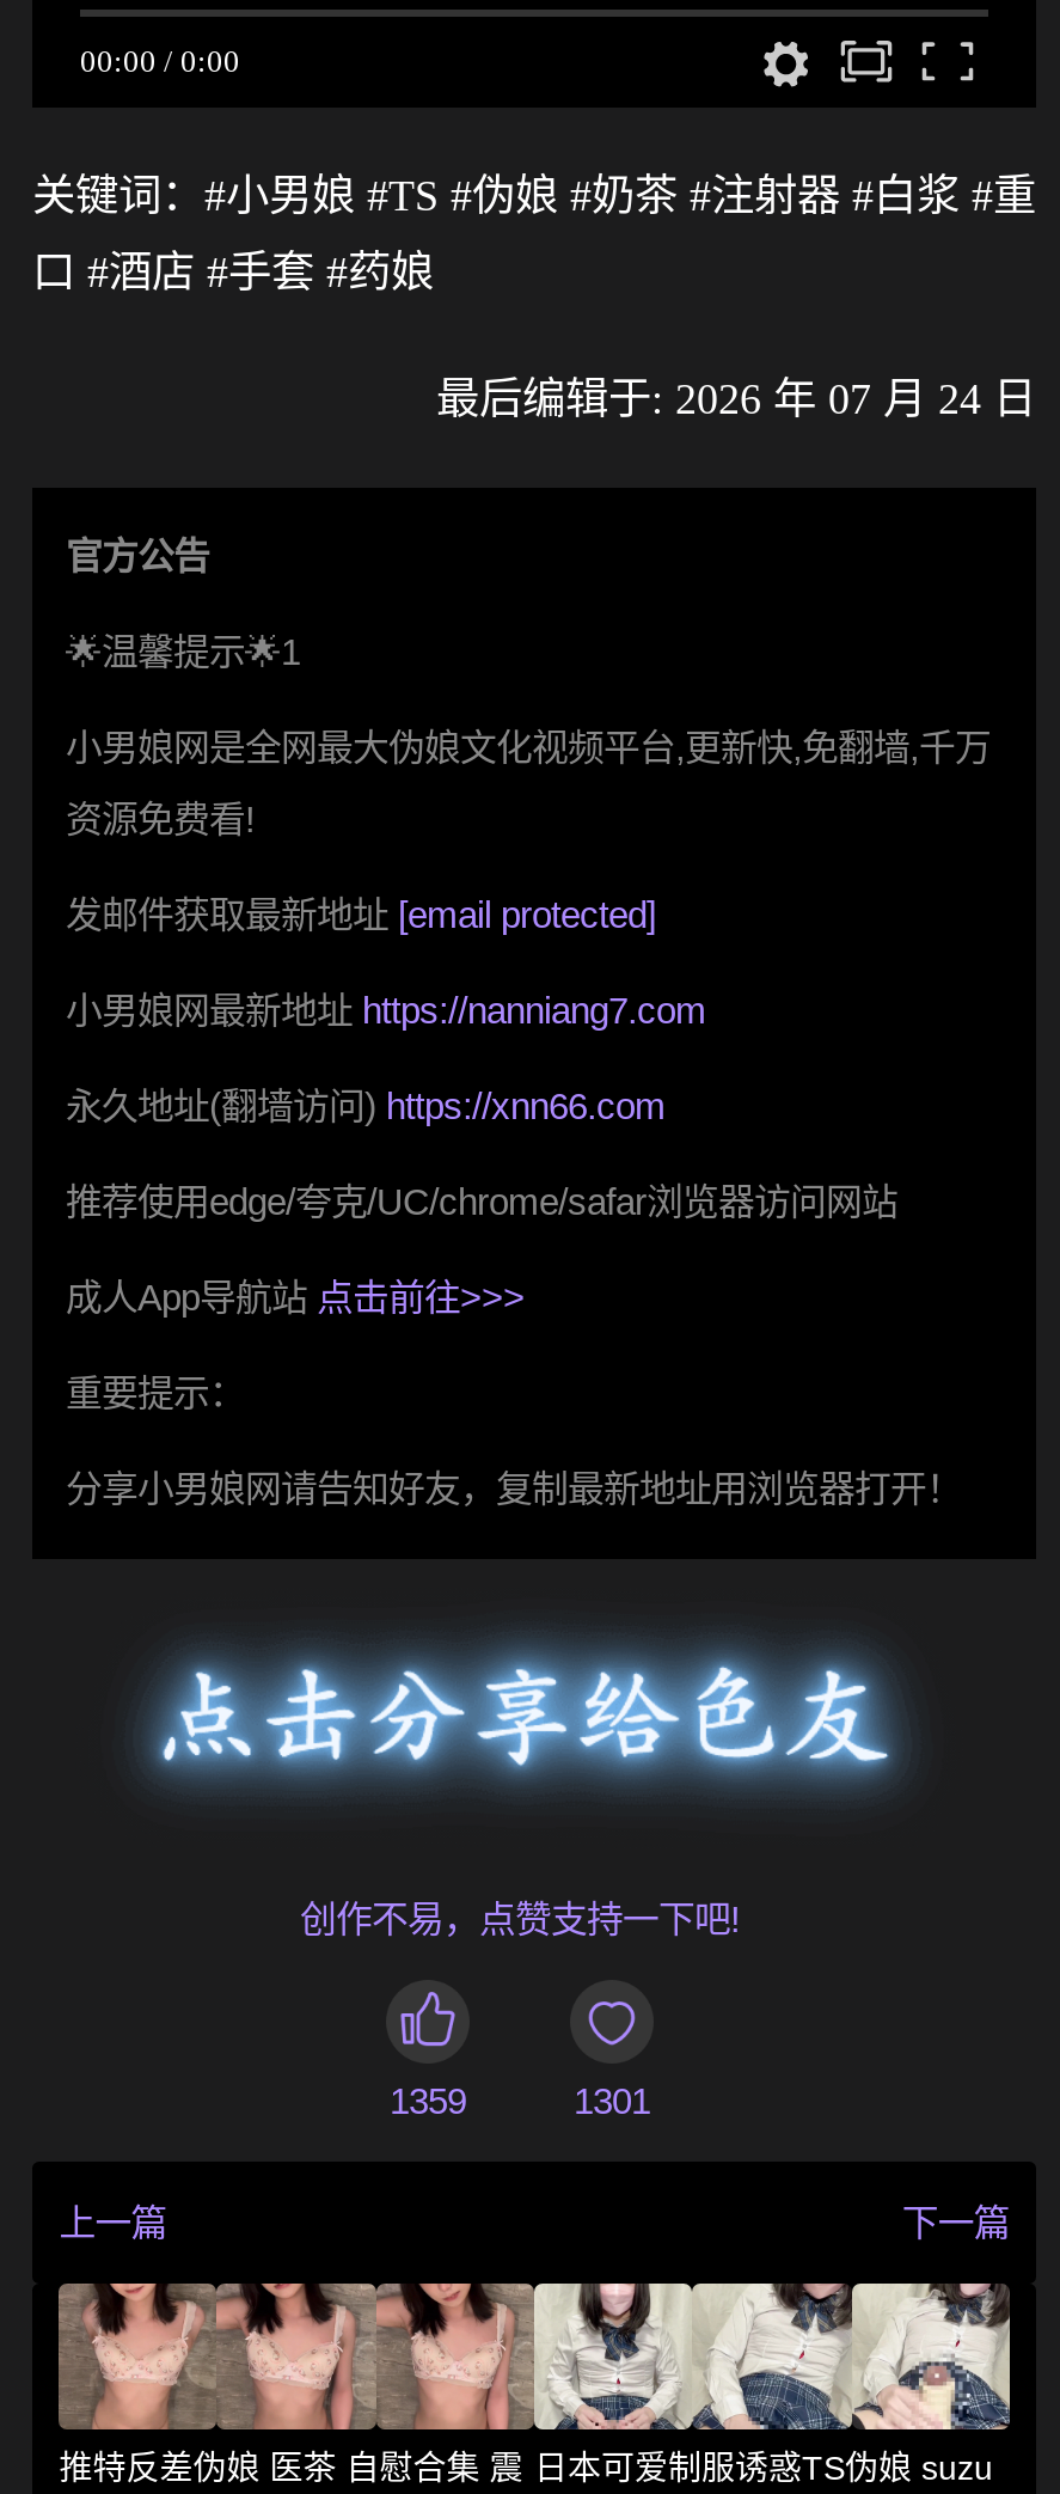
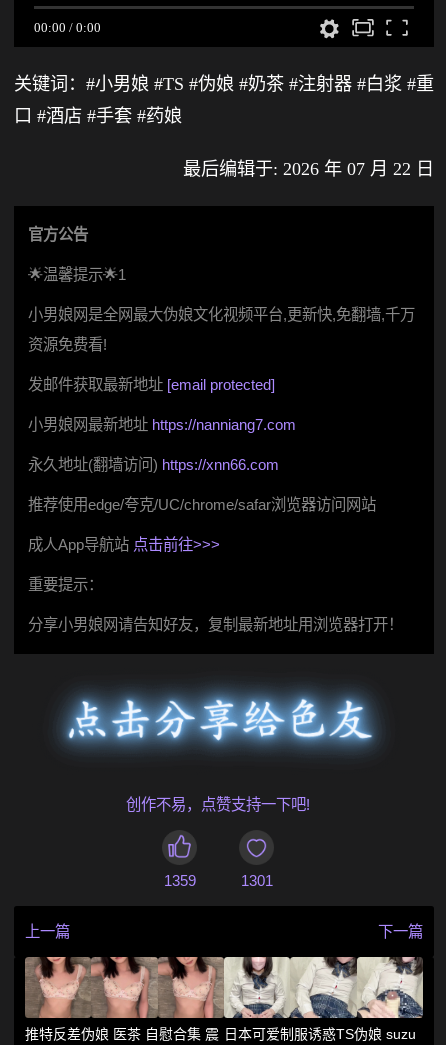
[436,376,1036,422] 最后编辑于: 2026 年 07 月 24 日 -> [183,159,434,178] 最后编辑于: 2026 年 07 月 22 日

